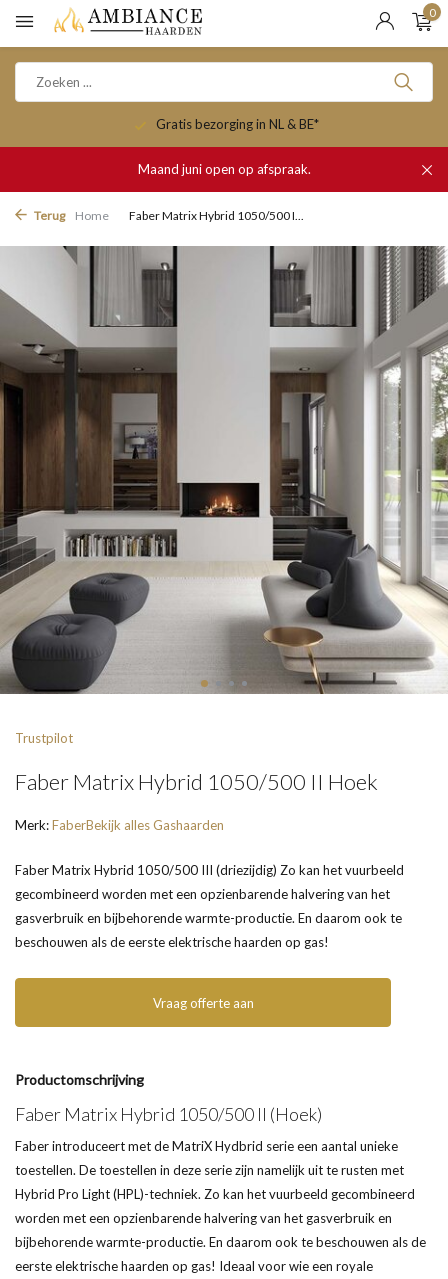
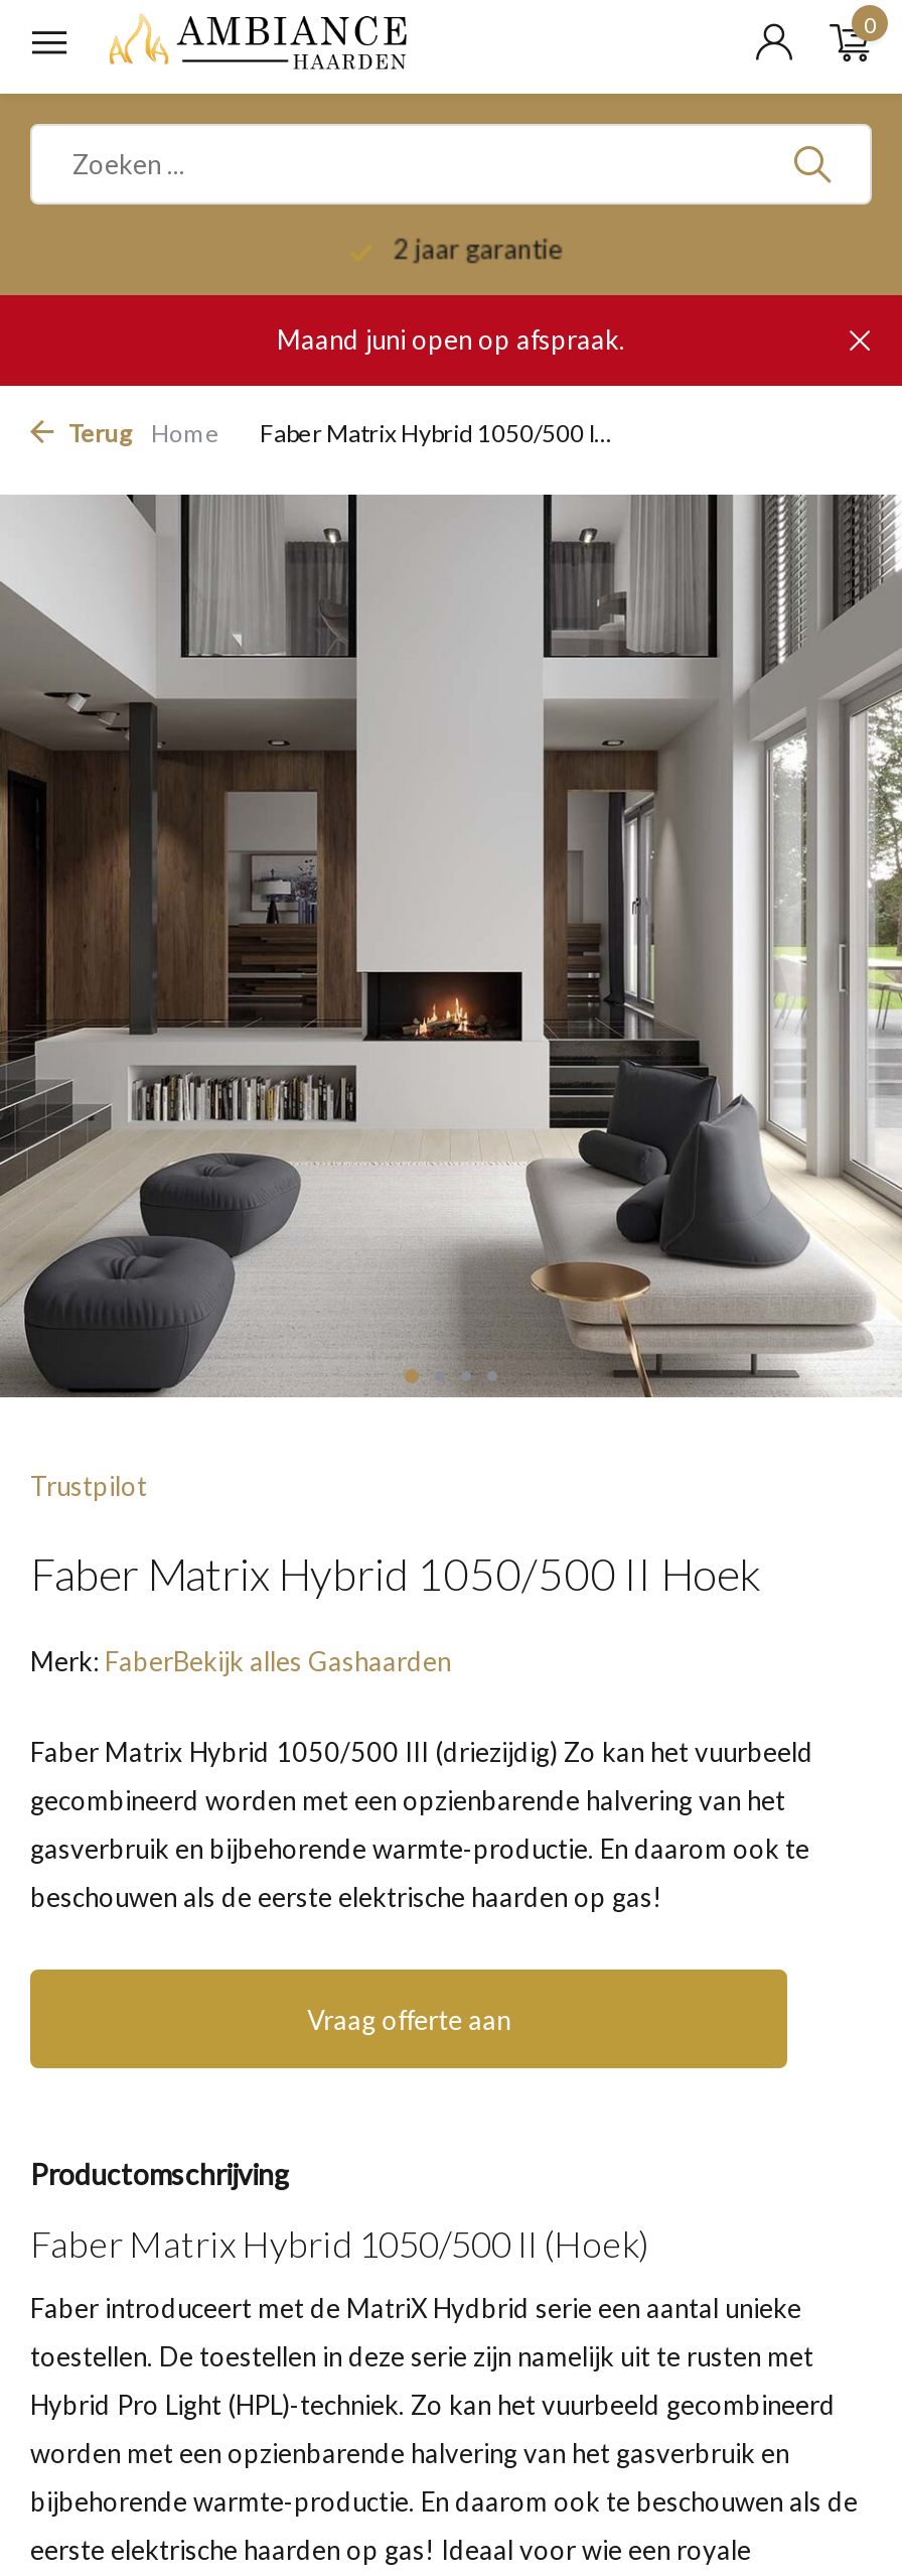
[152,116,318,132] Gratis bezorging in NL & BE* -> [387,233,562,265] 2 jaar garantie

